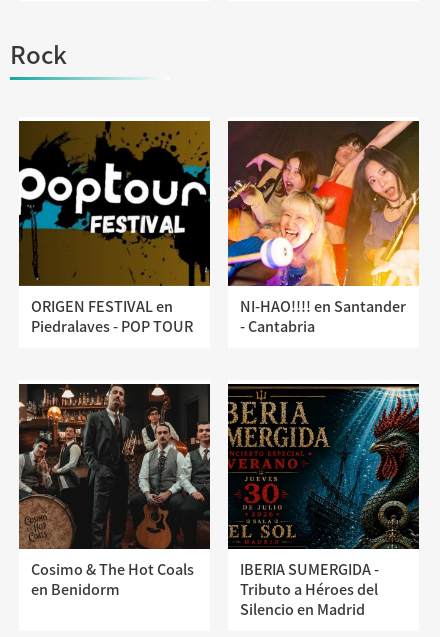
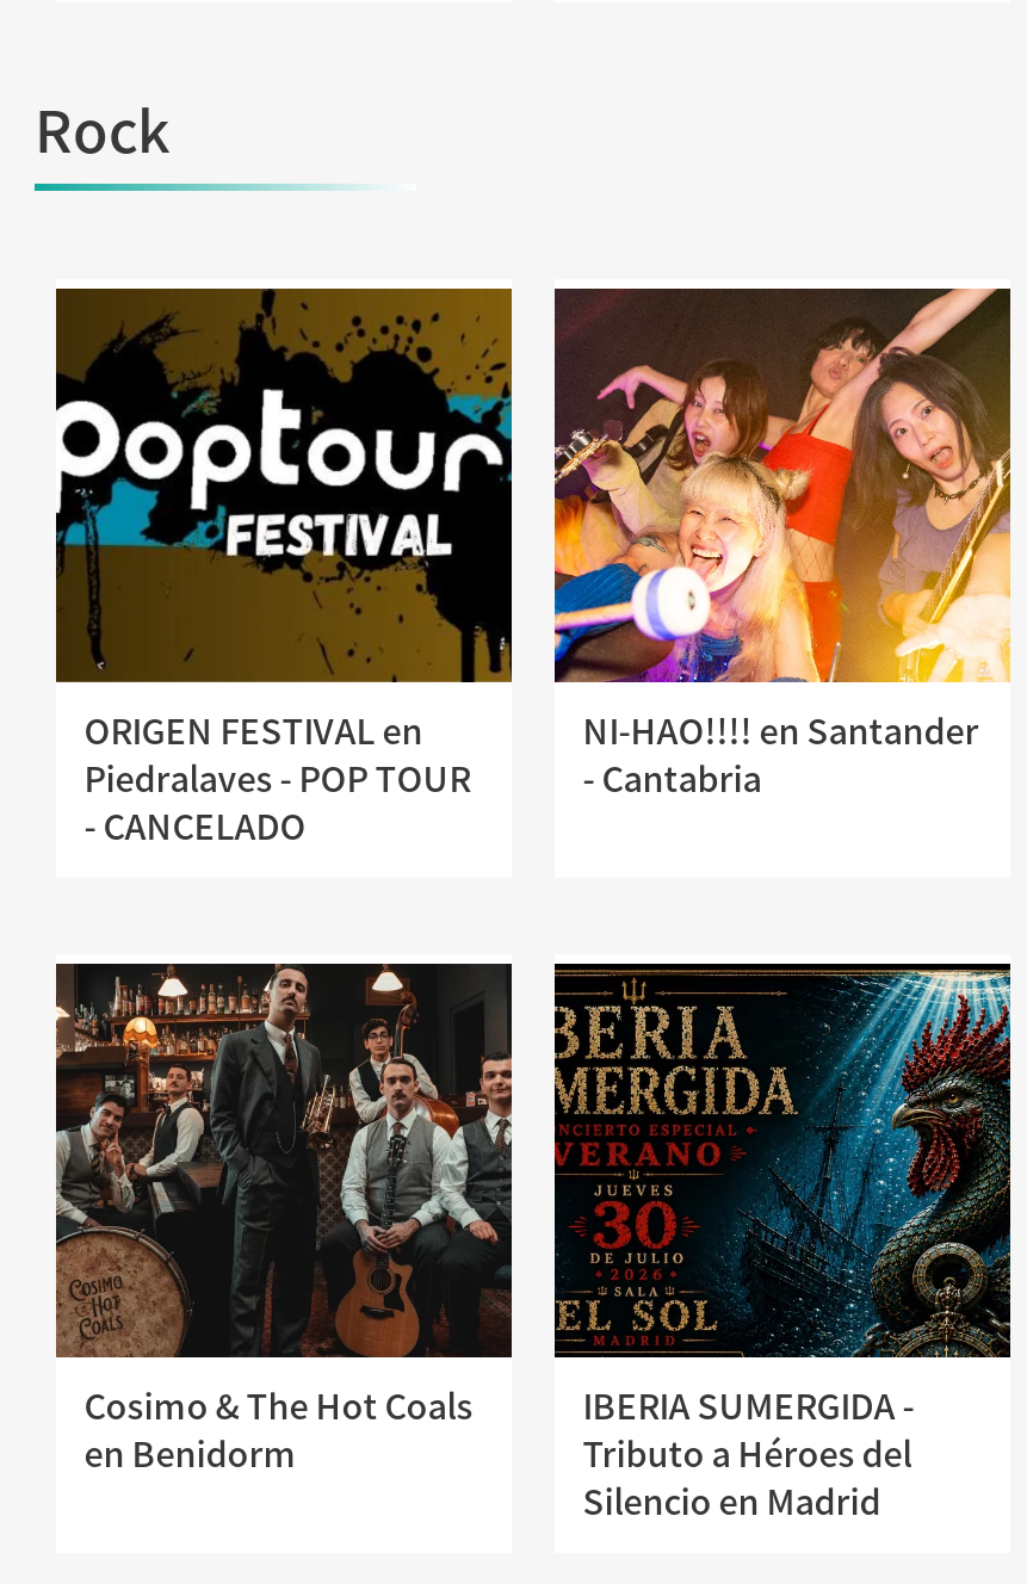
none -> [84,799,306,852] - CANCELADO

